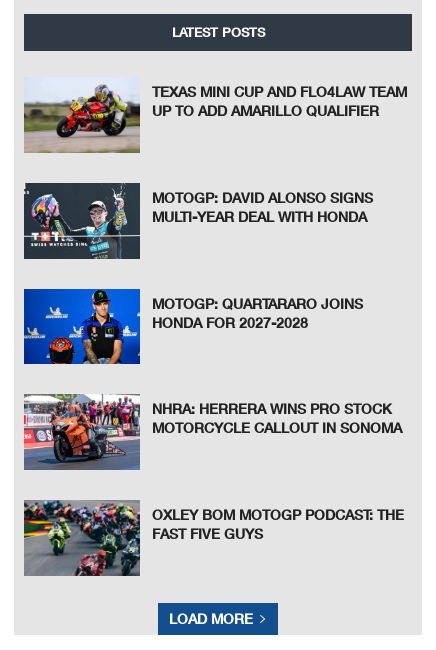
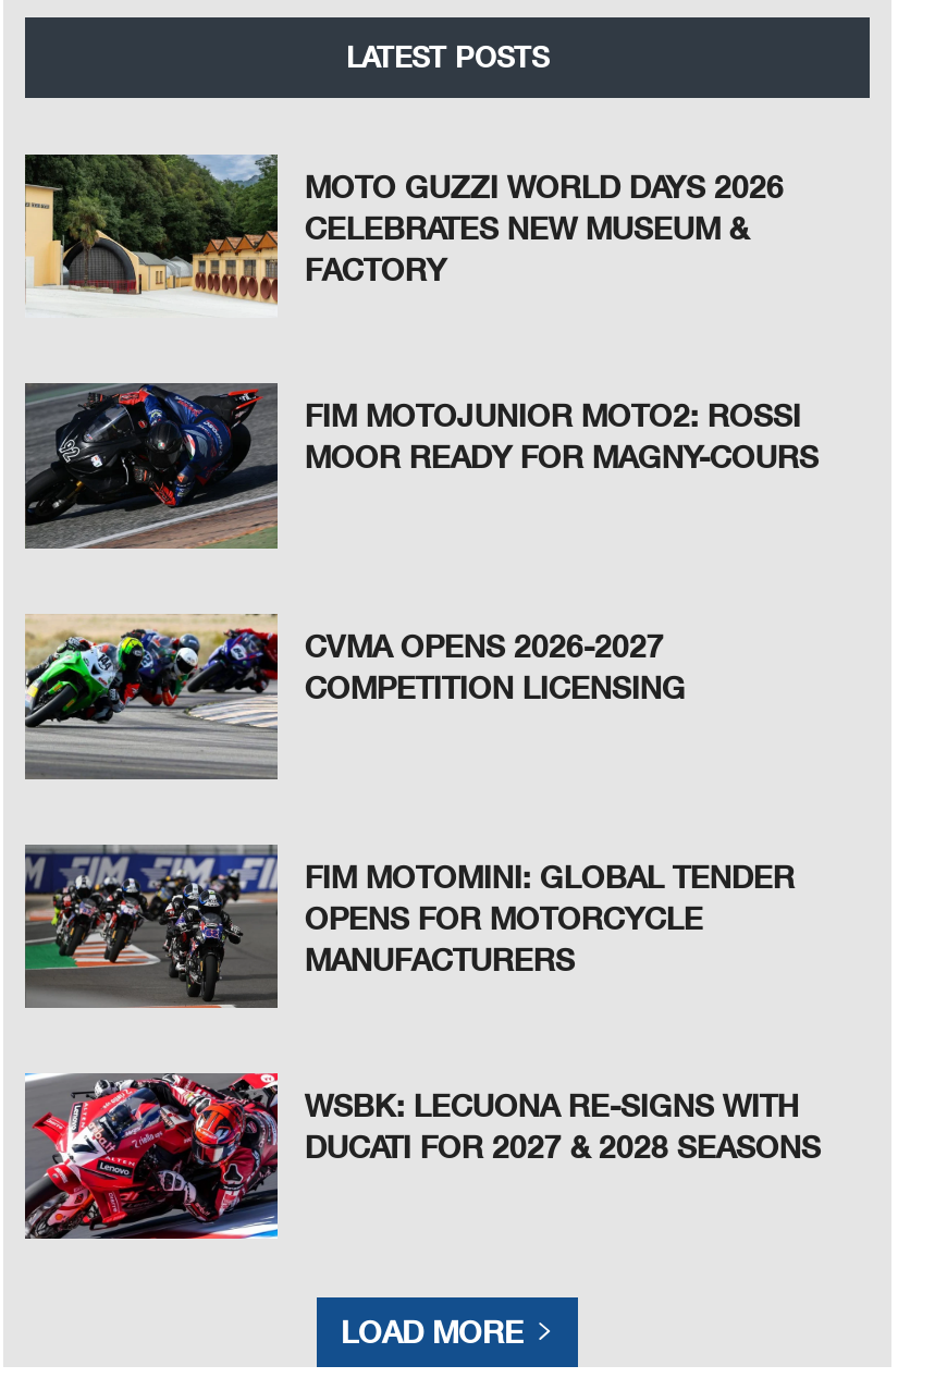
[23,77,407,154] [image] | TEXAS MINI CUP AND FLO4LAW TEAM | UP TO ADD AMARILLO QUALIFIER -> [23,151,783,319] [image] | MOTO GUZZI WORLD DAYS 2026 | CELEBRATES NEW MUSEUM & | FACTORY
[24,184,373,259] [image] | MOTOGP: DAVID ALONSO SIGNS | MULTI-YEAR DEAL WITH HONDA -> [25,382,818,547] [image] | FIM MOTOJUNIOR MOTO2: ROSSI | MOOR READY FOR MAGNY-COURS
[23,288,363,365] [image] | MOTOGP: QUARTARARO JOINS | HONDA FOR 2027-2028 -> [23,613,686,780] [image] | CVMA OPENS 2026-2027 | COMPETITION LICENSING
[23,394,402,471] [image] | NHRA: HERRERA WINS PRO STOCK | MOTORCYCLE CALLOUT IN SONOMA -> [23,844,794,1009] [image] | FIM MOTOMINI: GLOBAL TENDER | OPENS FOR MOTORCYCLE | MANUFACTURERS
[23,499,404,577] [image] | OXLEY BOM MOTOGP PODCAST: THE | FAST FIVE GUYS -> [25,1072,820,1240] [image] | WSBK: LECUONA RE-SIGNS WITH | DUCATI FOR 2027 & 2028 SEASONS

